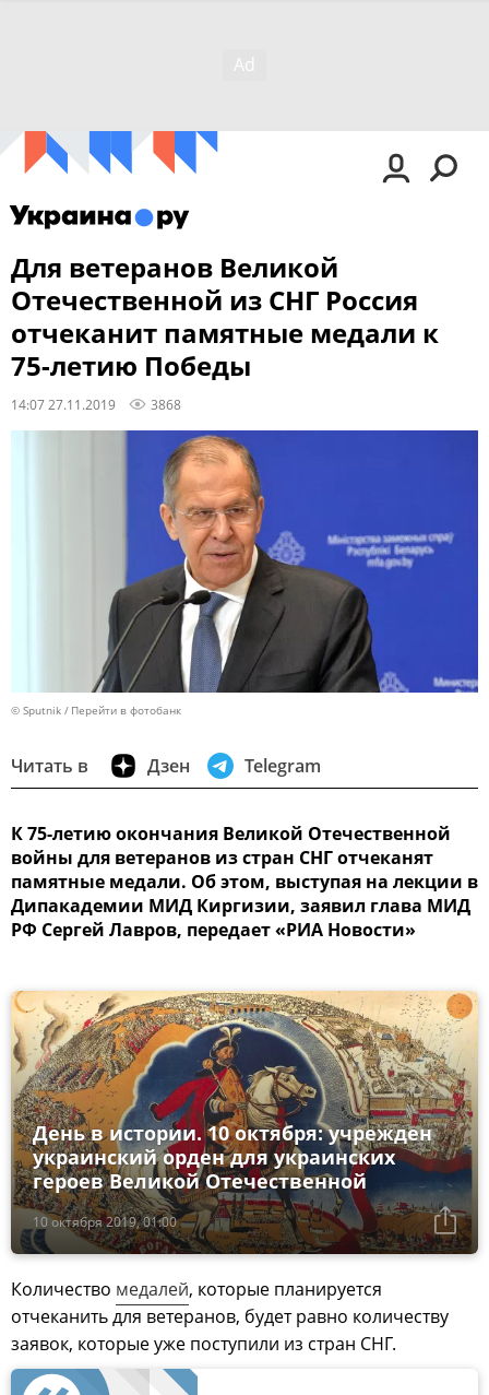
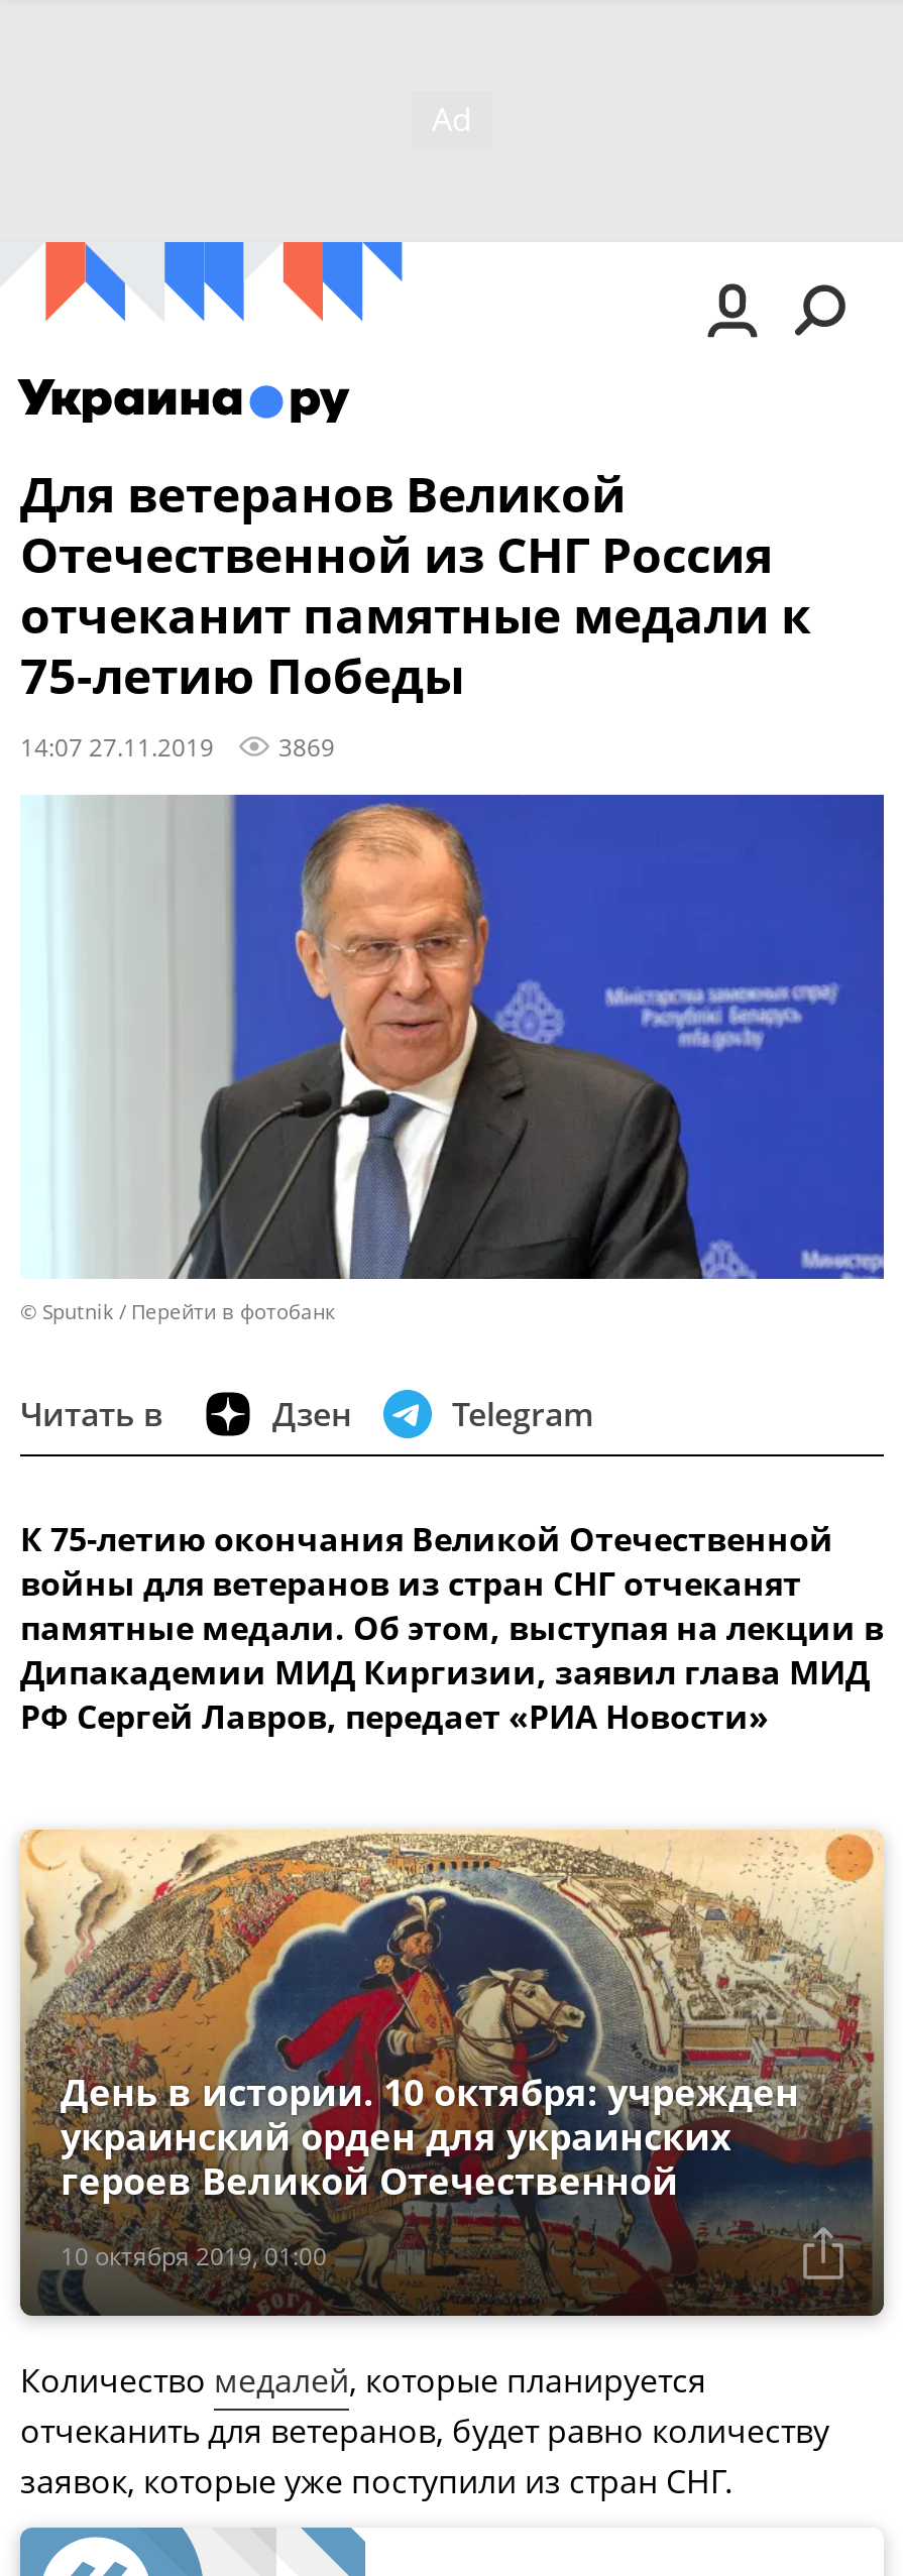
[11,395,181,413] 14:07 27.11.2019 3868 -> [20,730,335,763] 14:07 27.11.2019 3869

